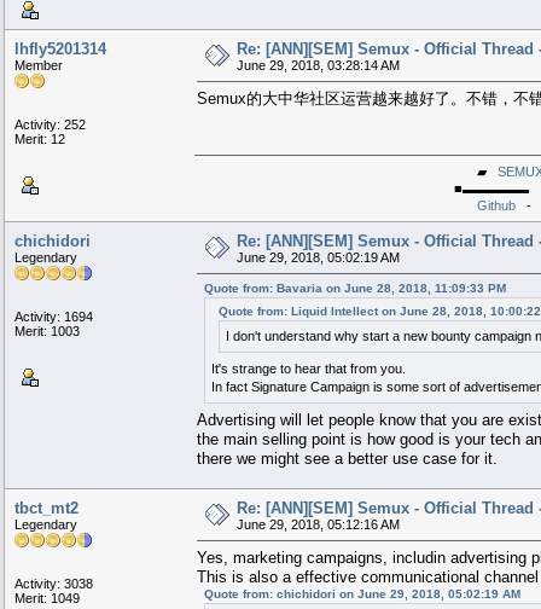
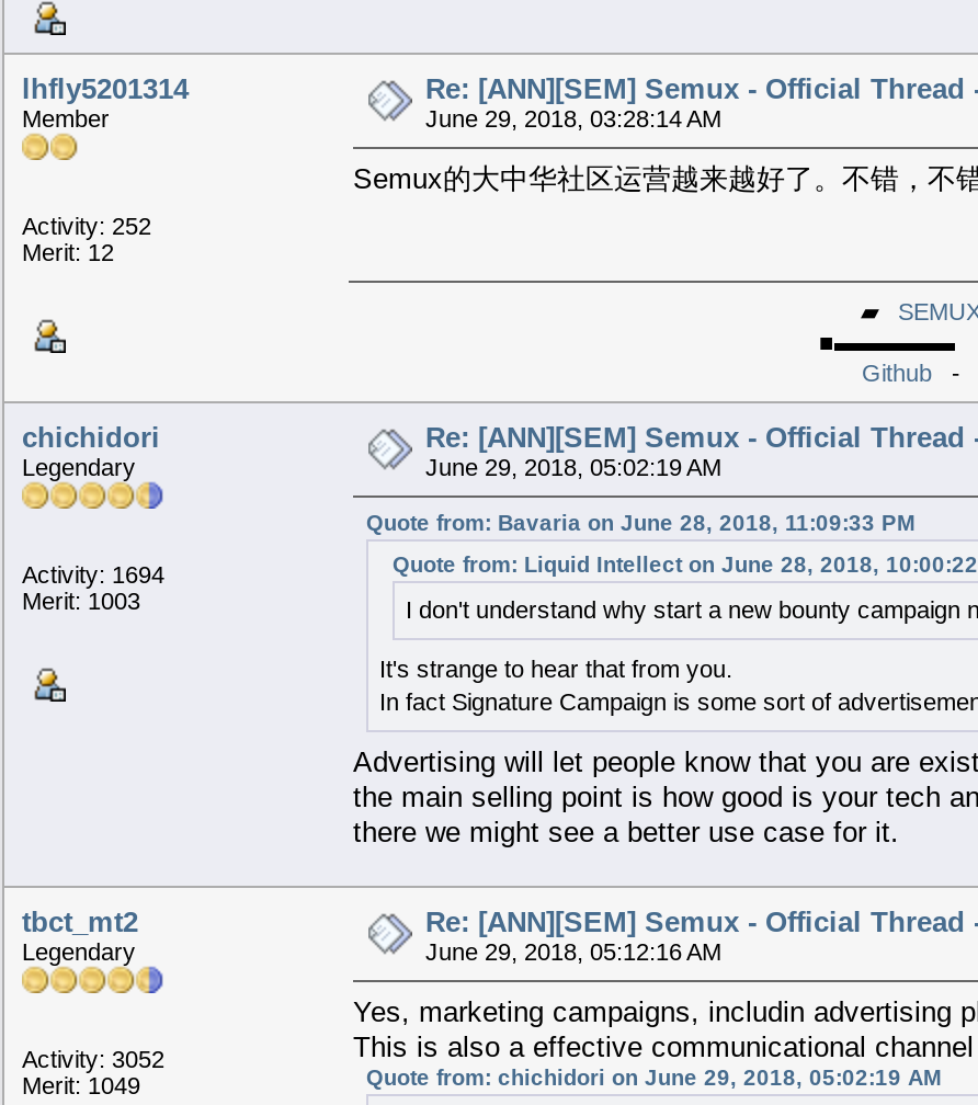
[14,576,93,591] Activity: 3038 -> [22,1045,164,1071] Activity: 3052

